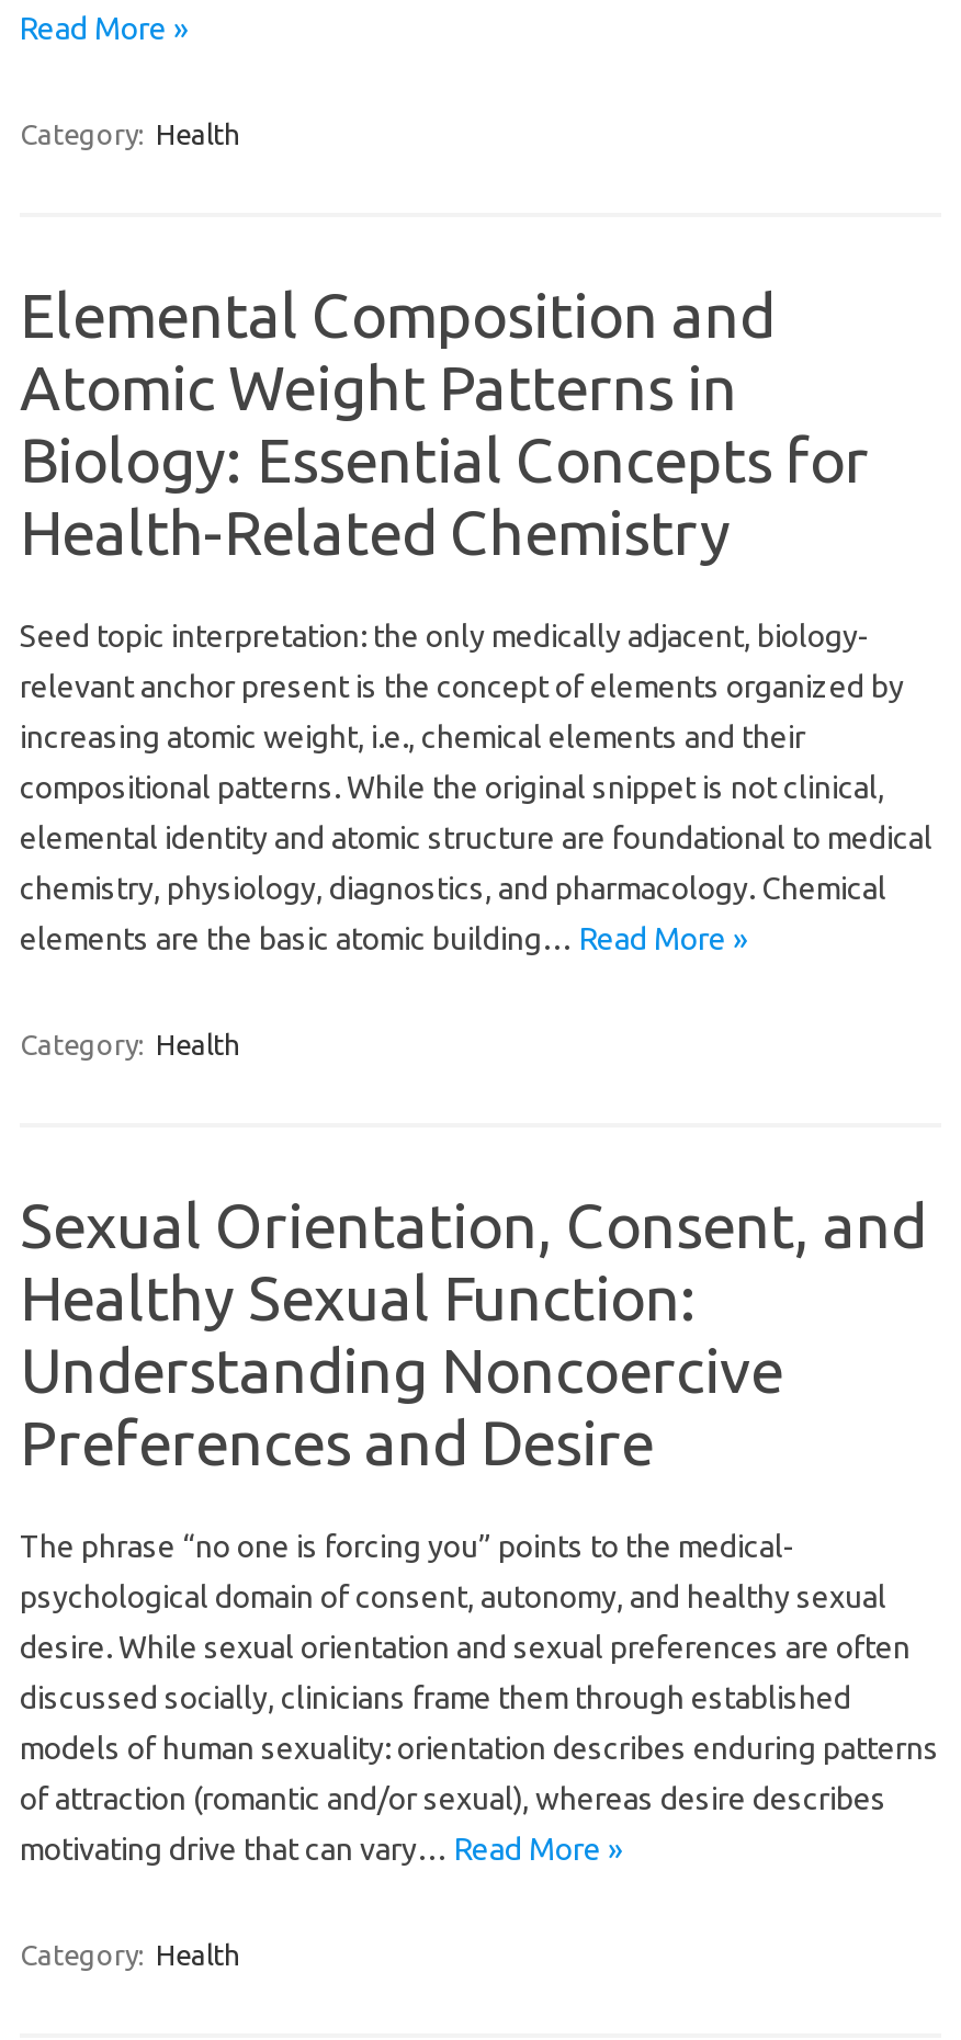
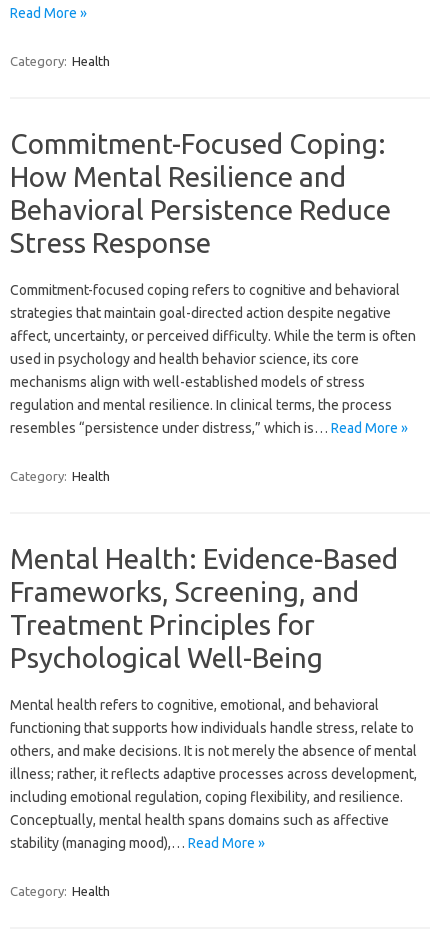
[20,281,869,566] Elemental Composition and | Atomic Weight Patterns in | Biology: Essential Concepts for | Health-Related Chemistry -> [10,128,391,258] Commitment-Focused Coping: | How Mental Resilience and | Behavioral Persistence Reduce | Stress Response
[20,619,932,956] Seed topic interpretation: the only medically adjacent, biology- | relevant anchor present is the concept of elements organized by | increasing atomic weight, i.e., chemical elements and their | compositional patterns. While the original snippet is not clinical, | elemental identity and atomic structure are foundational to medical | chemistry, physiology, diagnostics, and pharmacology. Chemical | elements are the basic atomic building… Read More » -> [10,282,416,436] Commitment-focused coping refers to cognitive and behavioral | strategies that maintain goal-directed action despite negative | affect, uncertainty, or perceived difficulty. While the term is often | used in psychology and health behavior science, its core | mechanisms align with well-established models of stress | regulation and mental resilience. In clinical terms, the process | resembles “persistence under distress,” which is… Read More »
[20,1191,926,1476] Sexual Orientation, Consent, and | Healthy Sexual Function: | Understanding Noncoercive | Preferences and Desire -> [10,543,398,673] Mental Health: Evidence-Based | Frameworks, Screening, and | Treatment Principles for | Psychological Well-Being
[20,1529,939,1867] The phrase “no one is forcing you” points to the medical- | psychological domain of consent, autonomy, and healthy sexual | desire. While sexual orientation and sexual preferences are often | discussed socially, clinicians frame them through established | models of human sexuality: orientation describes enduring patterns | of attraction (romantic and/or sexual), whereas desire describes | motivating drive that can vary… Read More » -> [10,697,417,851] Mental health refers to cognitive, emotional, and behavioral | functioning that supports how individuals handle stress, relate to | others, and make decisions. It is not merely the absence of mental | illness; rather, it reflects adaptive processes across development, | including emotional regulation, coping flexibility, and resilience. | Conceptually, mental health spans domains such as affective | stability (managing mood),… Read More »

